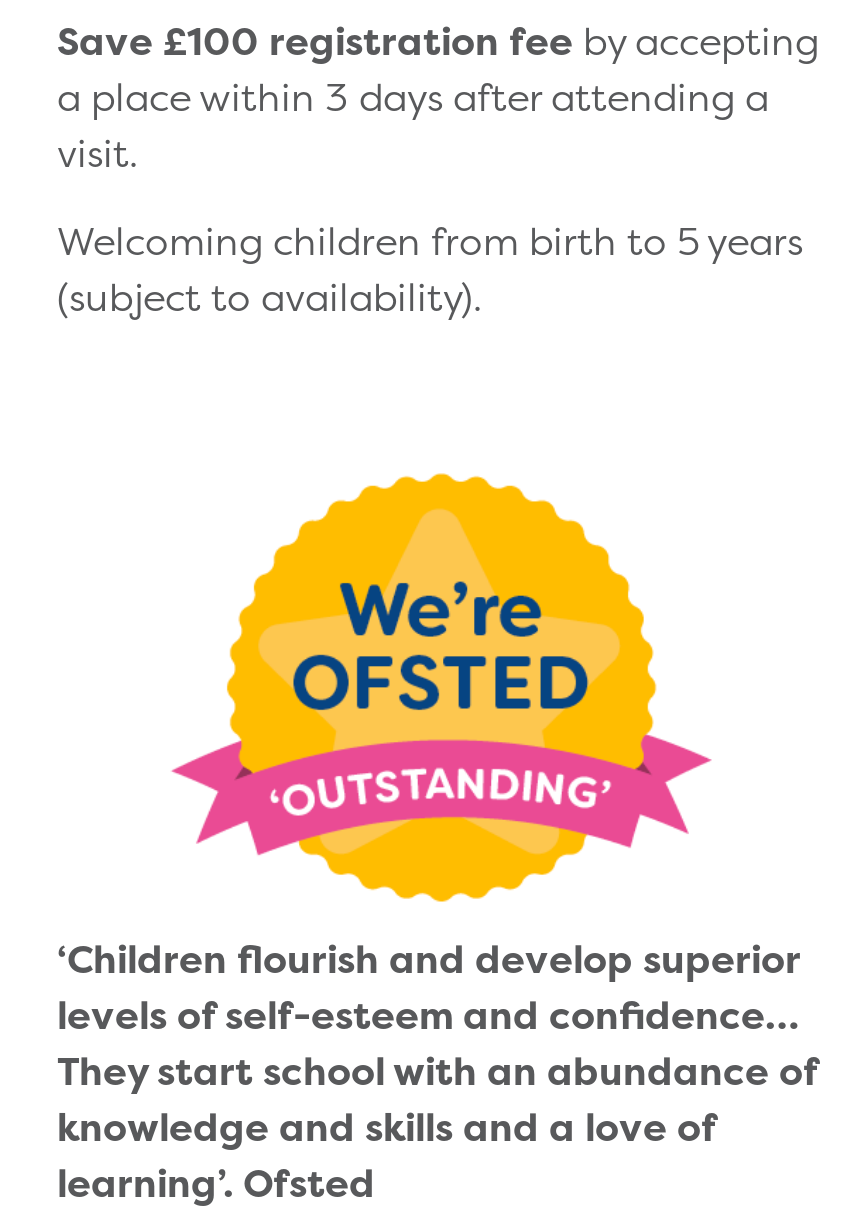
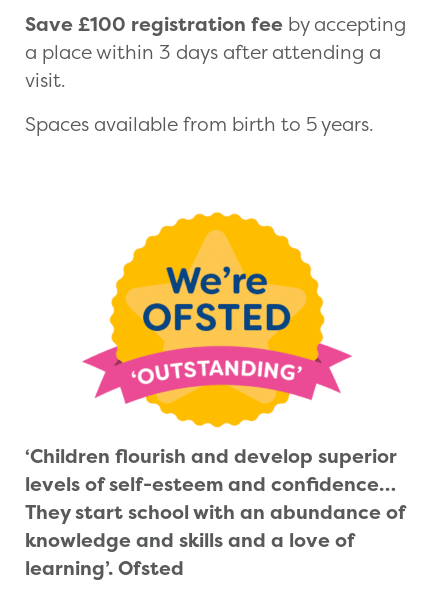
[57,214,803,322] Welcoming children from birth to 5 years | (subject to availability). -> [25,111,374,137] Spaces available from birth to 5 years.

